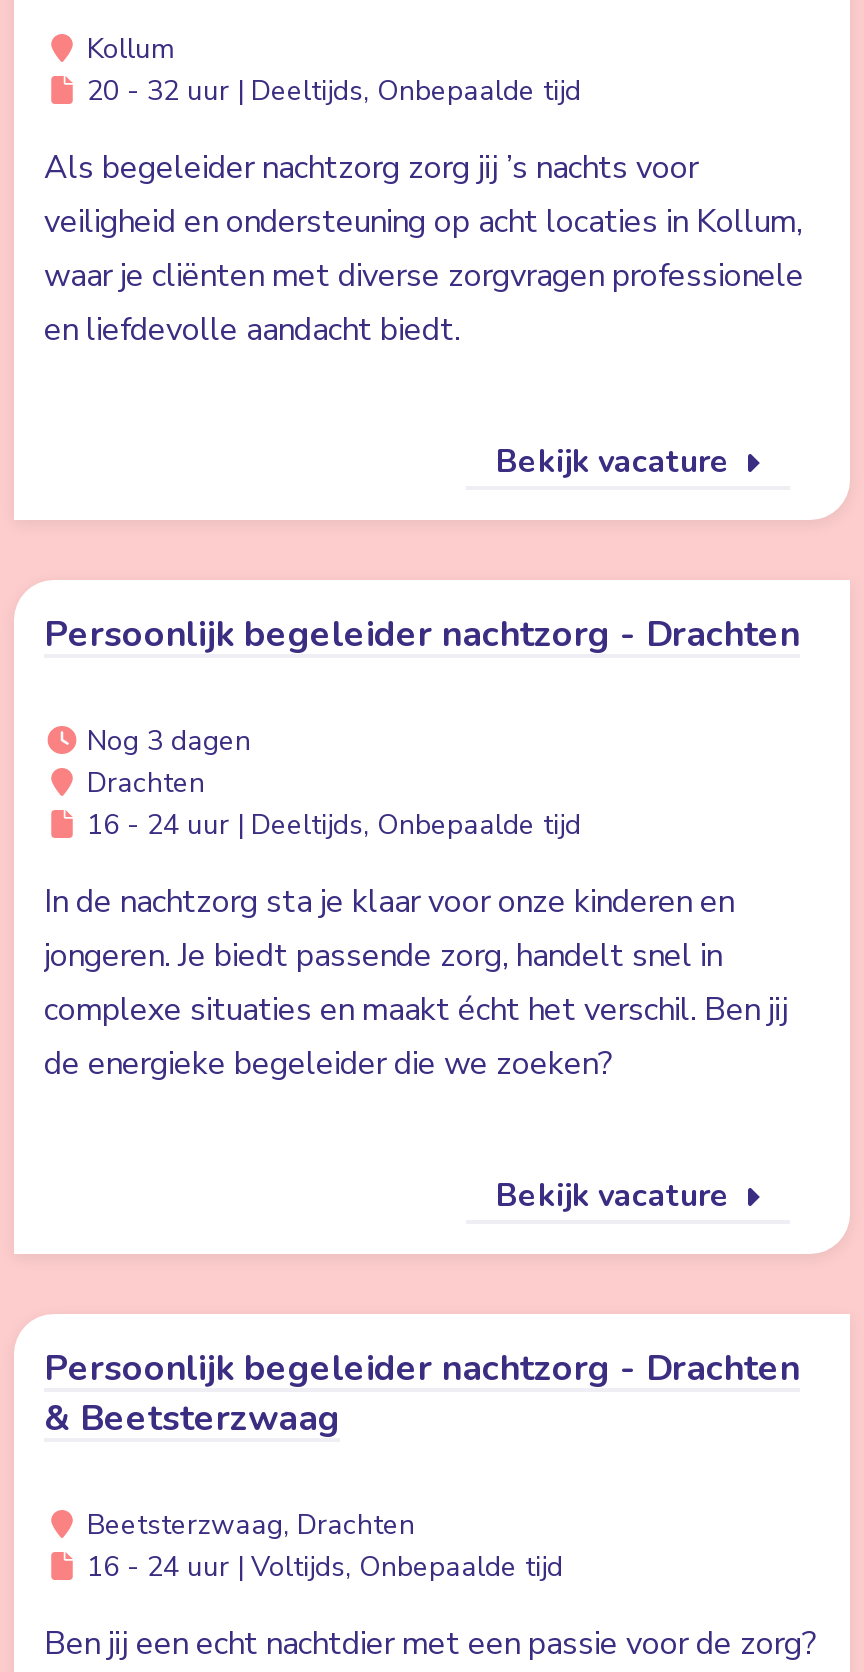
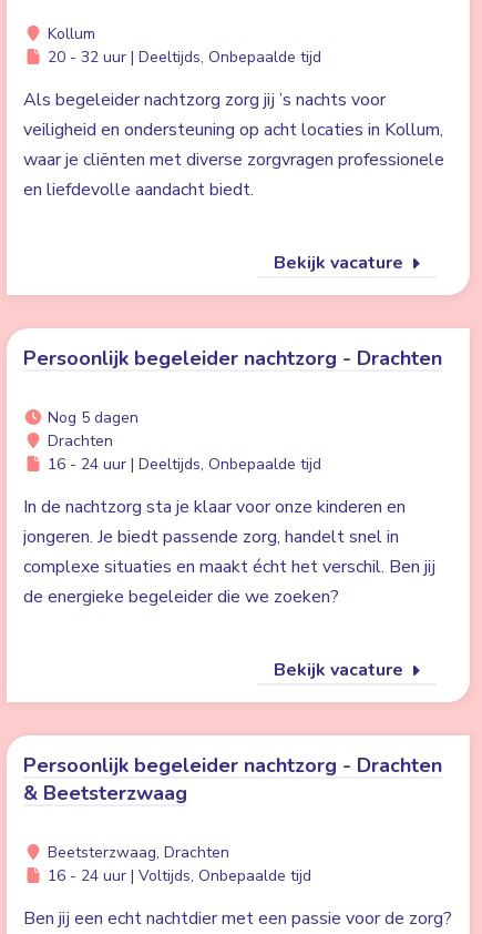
[79,722,251,760] Nog 3 dagen -> [43,407,138,428] Nog 5 dagen

